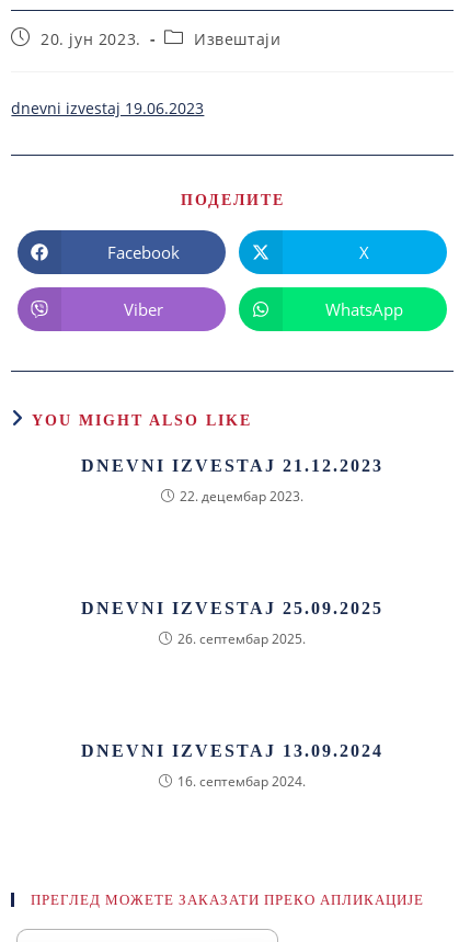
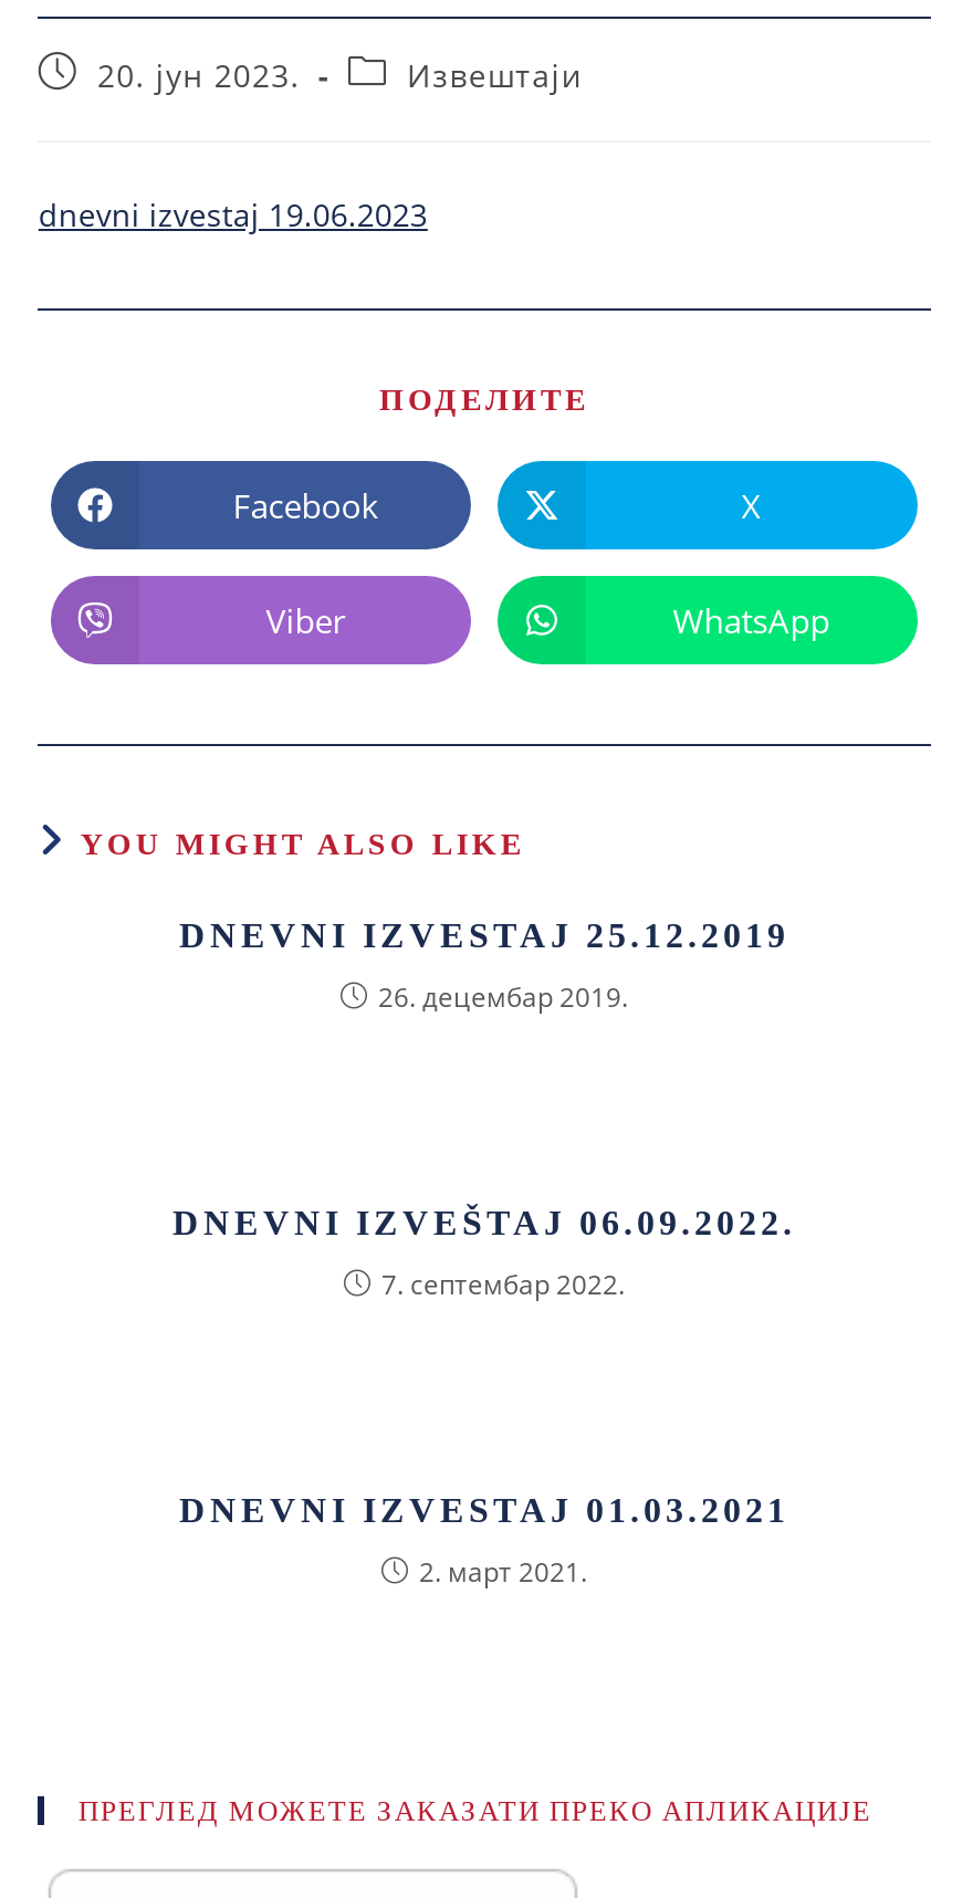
[81,456,383,475] DNEVNI IZVESTAJ 21.12.2023 -> [179,916,789,954] DNEVNI IZVESTAJ 25.12.2019
[180,487,303,506] 22. децембар 2023. -> [378,978,628,1016] 26. децембар 2019.
[81,599,383,617] DNEVNI IZVESTAJ 25.09.2025 -> [172,1204,796,1241] DNEVNI IZVEŠTAJ 06.09.2022.
[177,629,306,648] 26. септембар 2025. -> [381,1266,625,1303] 7. септембар 2022.
[81,741,383,760] DNEVNI IZVESTAJ 13.09.2024 -> [179,1491,789,1529] DNEVNI IZVESTAJ 01.03.2021
[177,772,306,791] 16. септембар 2024. -> [419,1553,587,1591] 2. март 2021.

